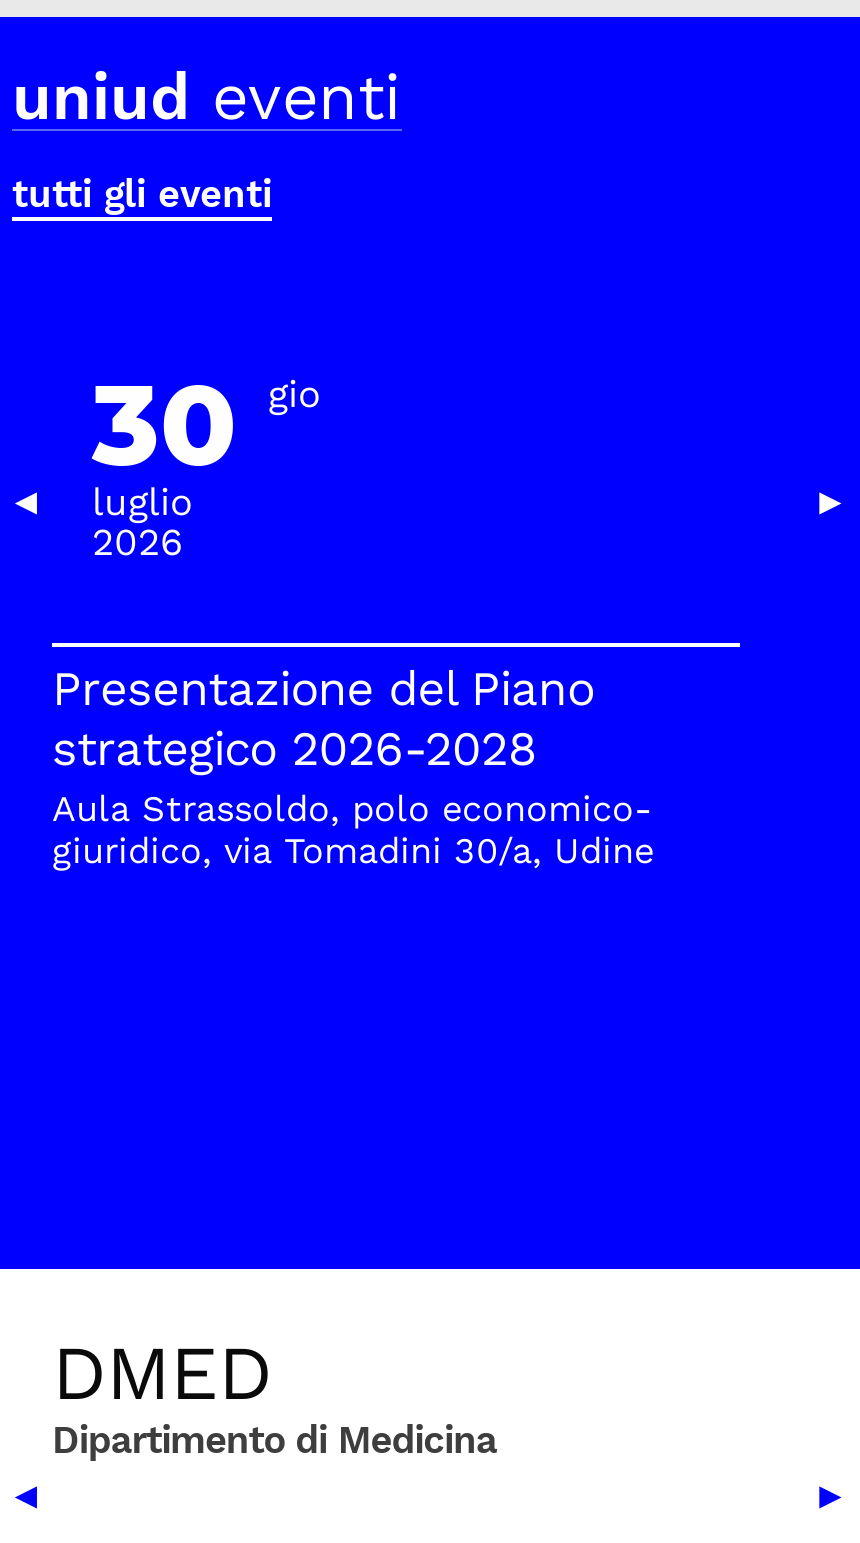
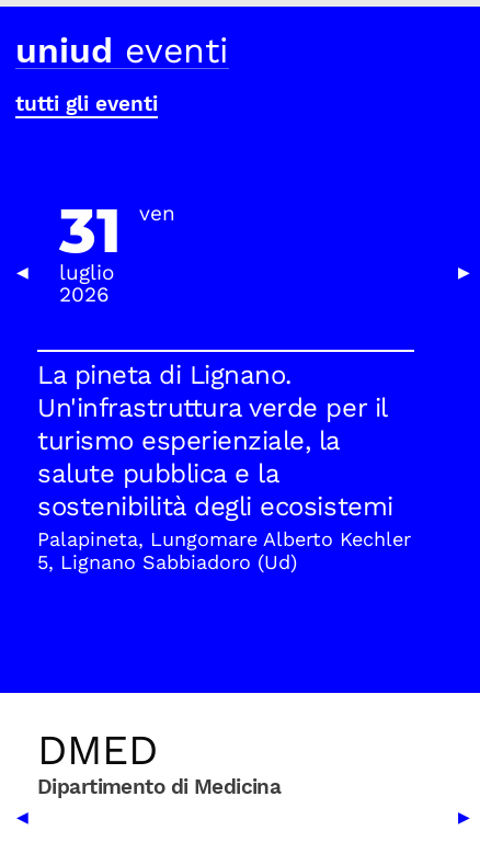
[92,357,320,493] 30 | gio -> [59,193,175,268] 31 | ven
[52,661,654,871] Presentazione del Piano | strategico 2026-2028 | Aula Strassoldo, polo economico- | giuridico, via Tomadini 30/a, Udine -> [37,360,411,573] La pineta di Lignano. | Un'infrastruttura verde per il | turismo esperienziale, la | salute pubblica e la | sostenibilità degli ecosistemi | Palapineta, Lungomare Alberto Kechler | 5, Lignano Sabbiadoro (Ud)

